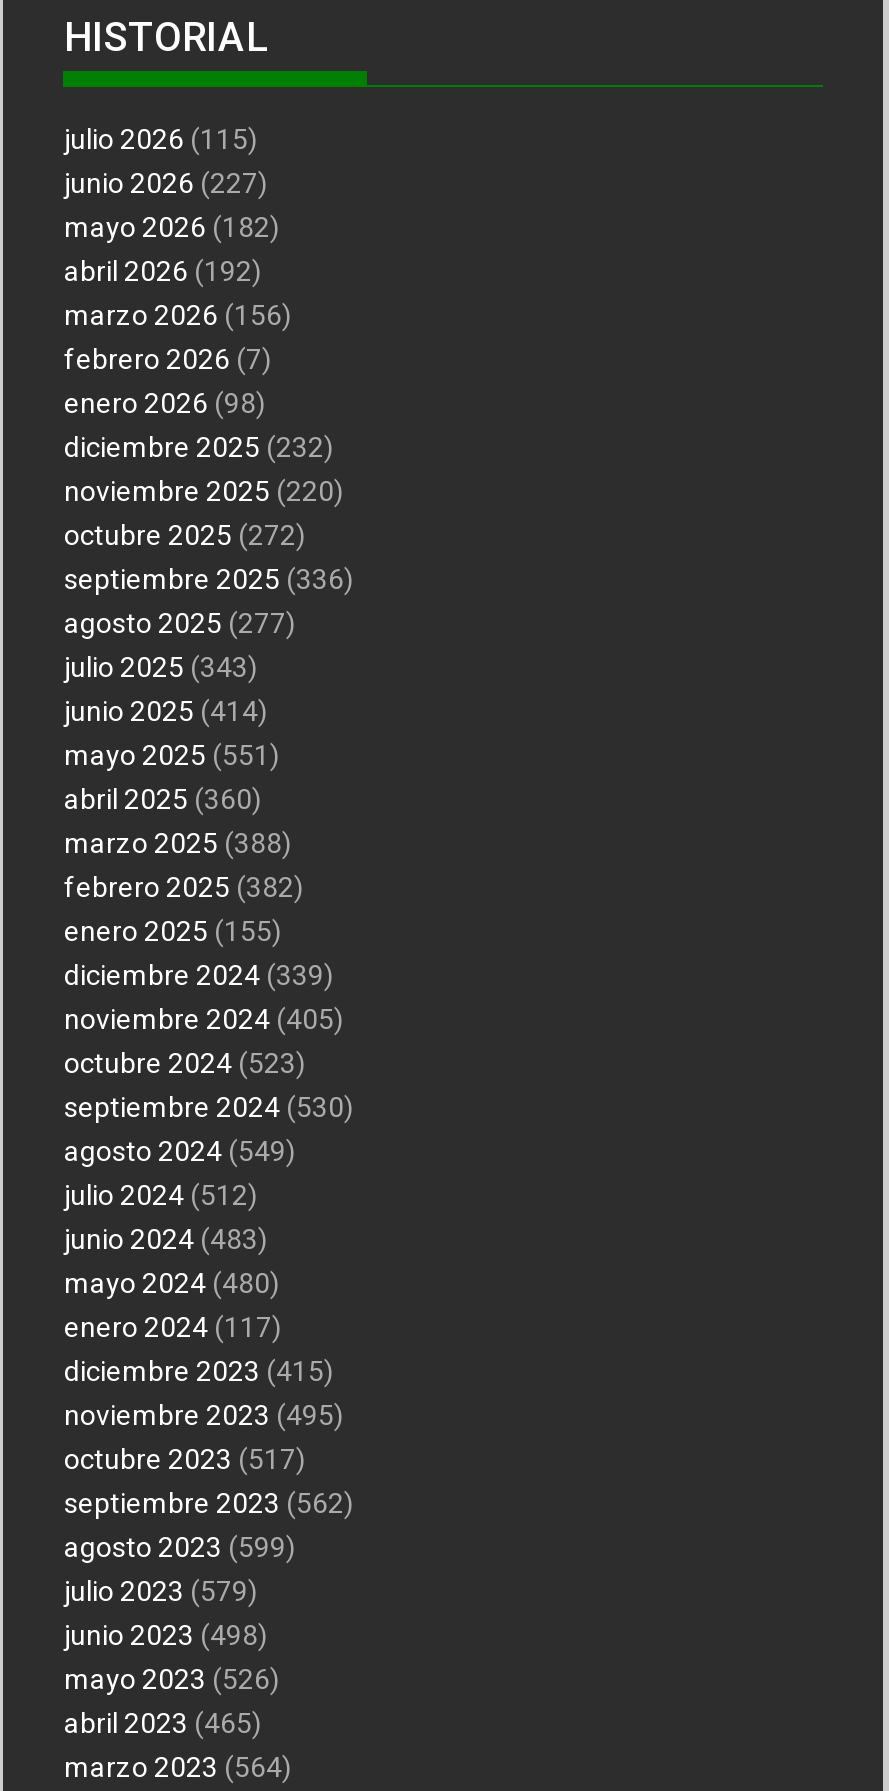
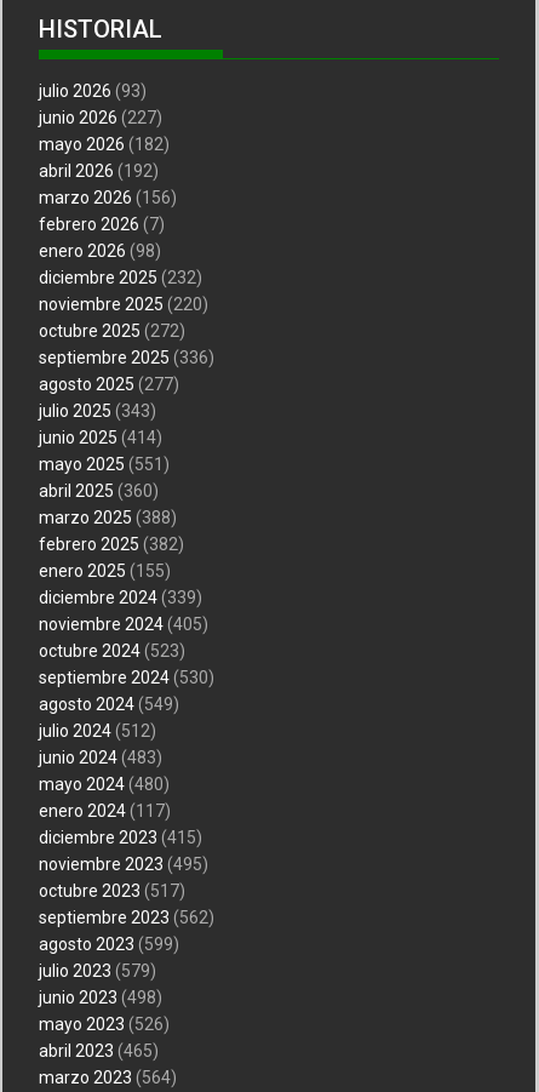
[64,123,258,155] julio 2026 (115) -> [39,81,147,101] julio 2026 (93)

